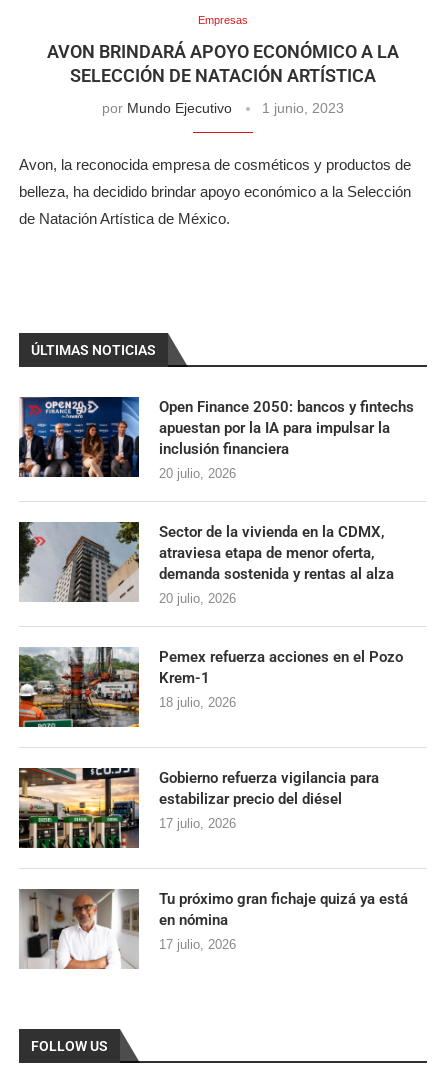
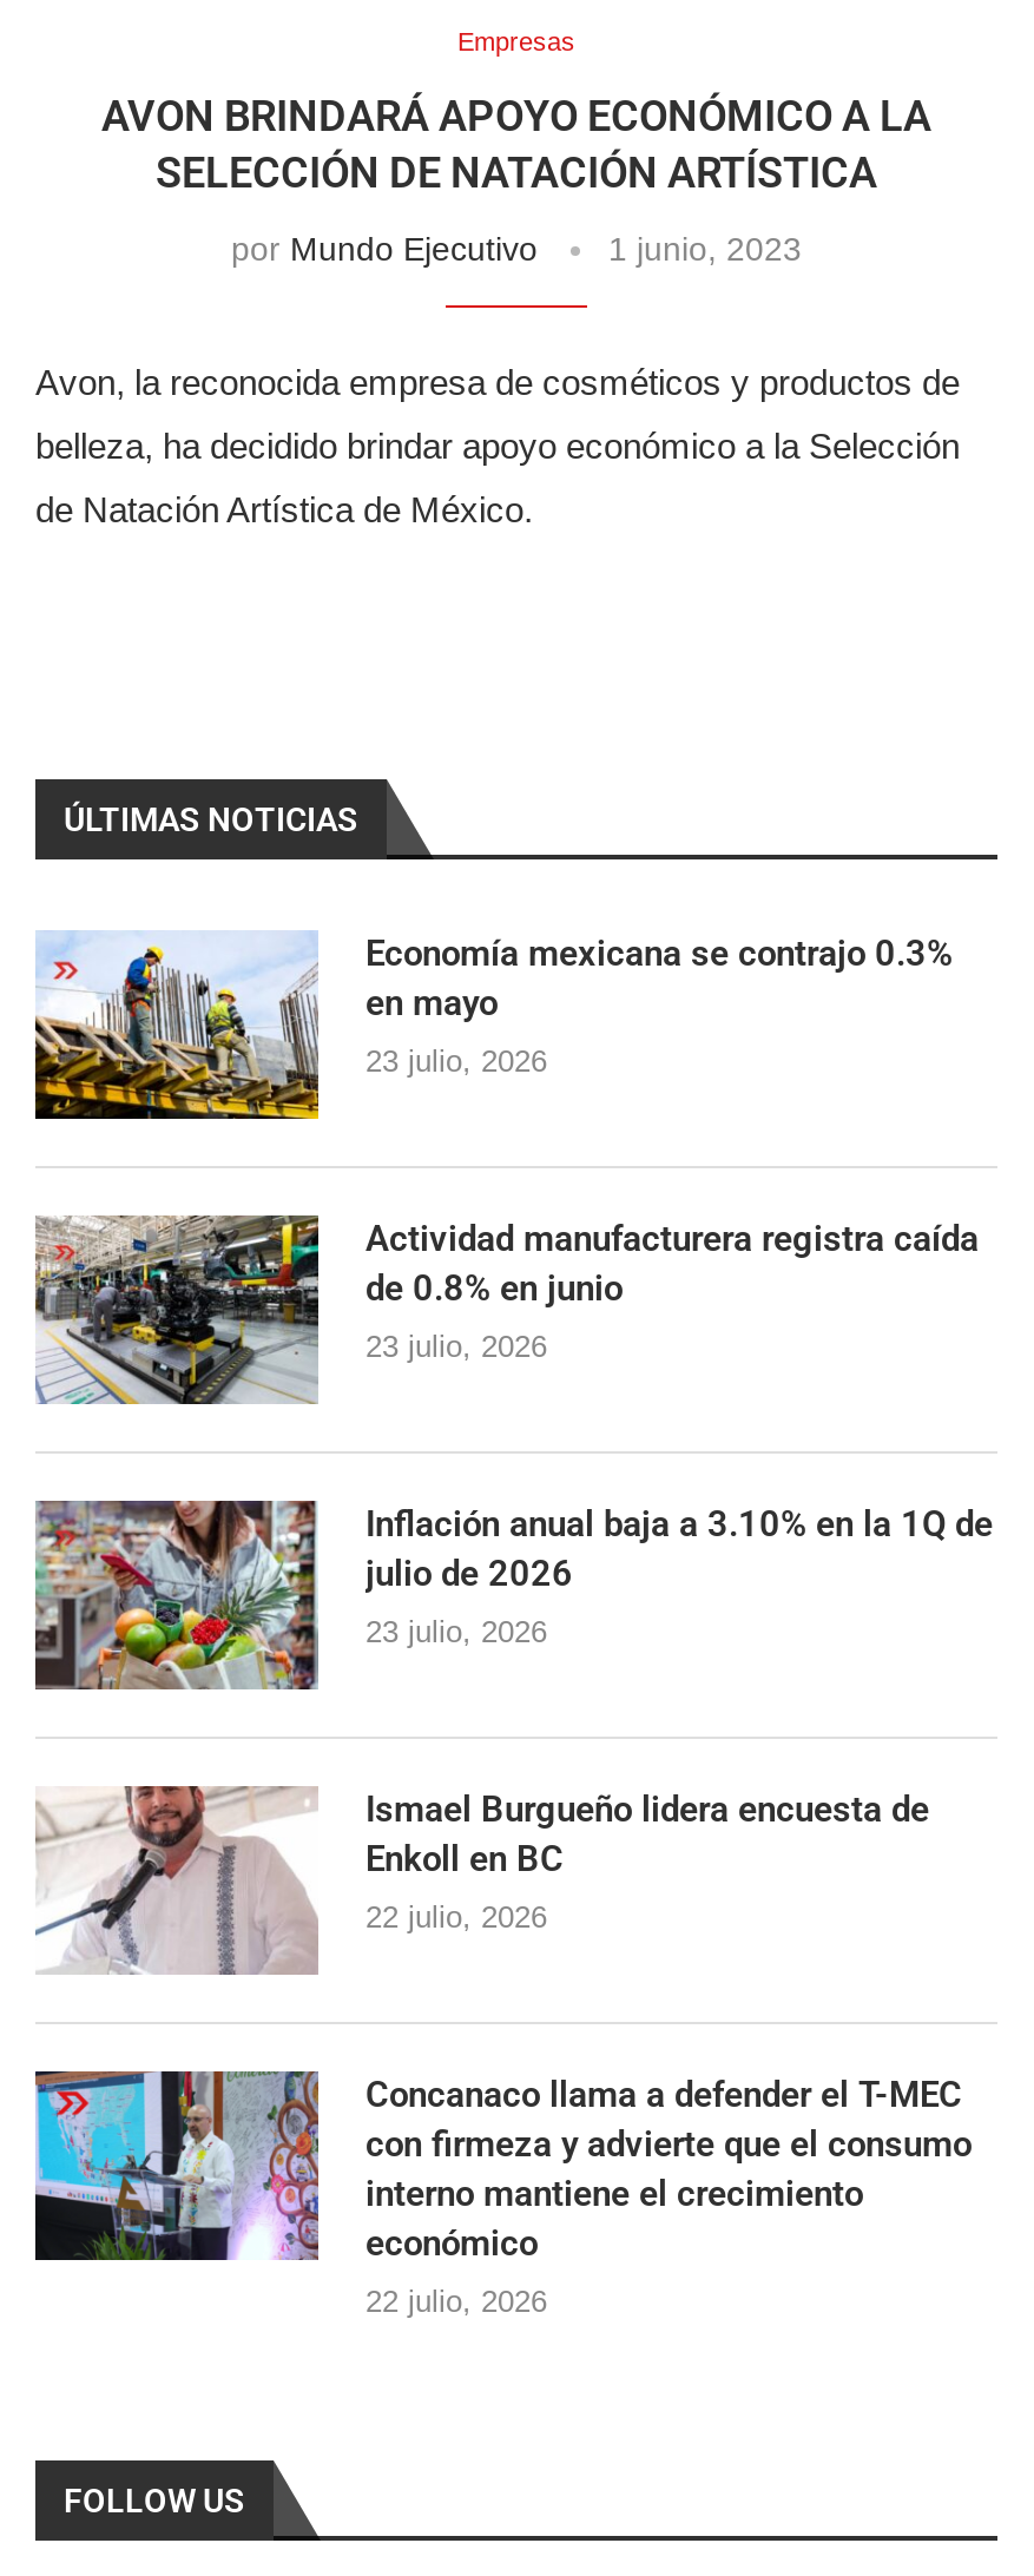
[18,396,414,481] [image] | Open Finance 2050: bancos y fintechs | apuestan por la IA para impulsar la | inclusión financiera | 20 julio, 2026 -> [33,930,953,1121] [image] | Economía mexicana se contrajo 0.3% | en mayo | 23 julio, 2026
[18,518,394,606] [image] | Sector de la vivienda en la CDMX, | atraviesa etapa de menor oferta, | demanda sostenida y rentas al alza | 20 julio, 2026 -> [33,1213,979,1414] [image] | Actividad manufacturera registra caída | de 0.8% en junio | 23 julio, 2026
[18,639,403,728] [image] | Pemex refuerza acciones en el Pozo | Krem-1 | 18 julio, 2026 -> [33,1498,993,1708] [image] | Inflación anual baja a 3.10% en la 1Q de | julio de 2026 | 23 julio, 2026
[18,760,379,849] [image] | Gobierno refuerza vigilancia para | estabilizar precio del diésel | 17 julio, 2026 -> [35,1784,929,1994] [image] | Ismael Burgueño lidera encuesta de | Enkoll en BC | 22 julio, 2026
[18,881,408,970] [image] | Tu próximo gran fichaje quizá ya está | en nómina | 17 julio, 2026 -> [33,2069,972,2319] [image] | Concanaco llama a defender el T-MEC | con firmeza y advierte que el consumo | interno mantiene el crecimiento | económico | 22 julio, 2026

